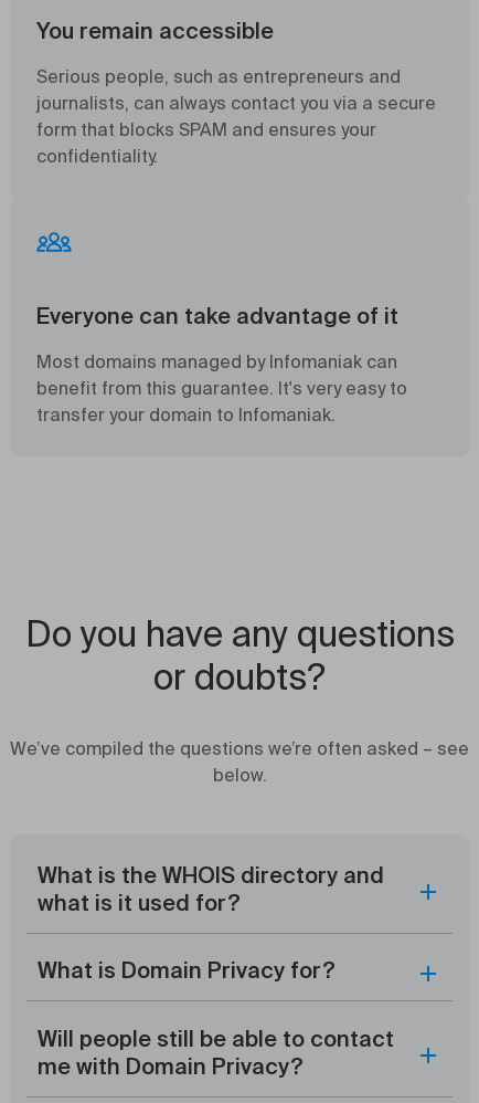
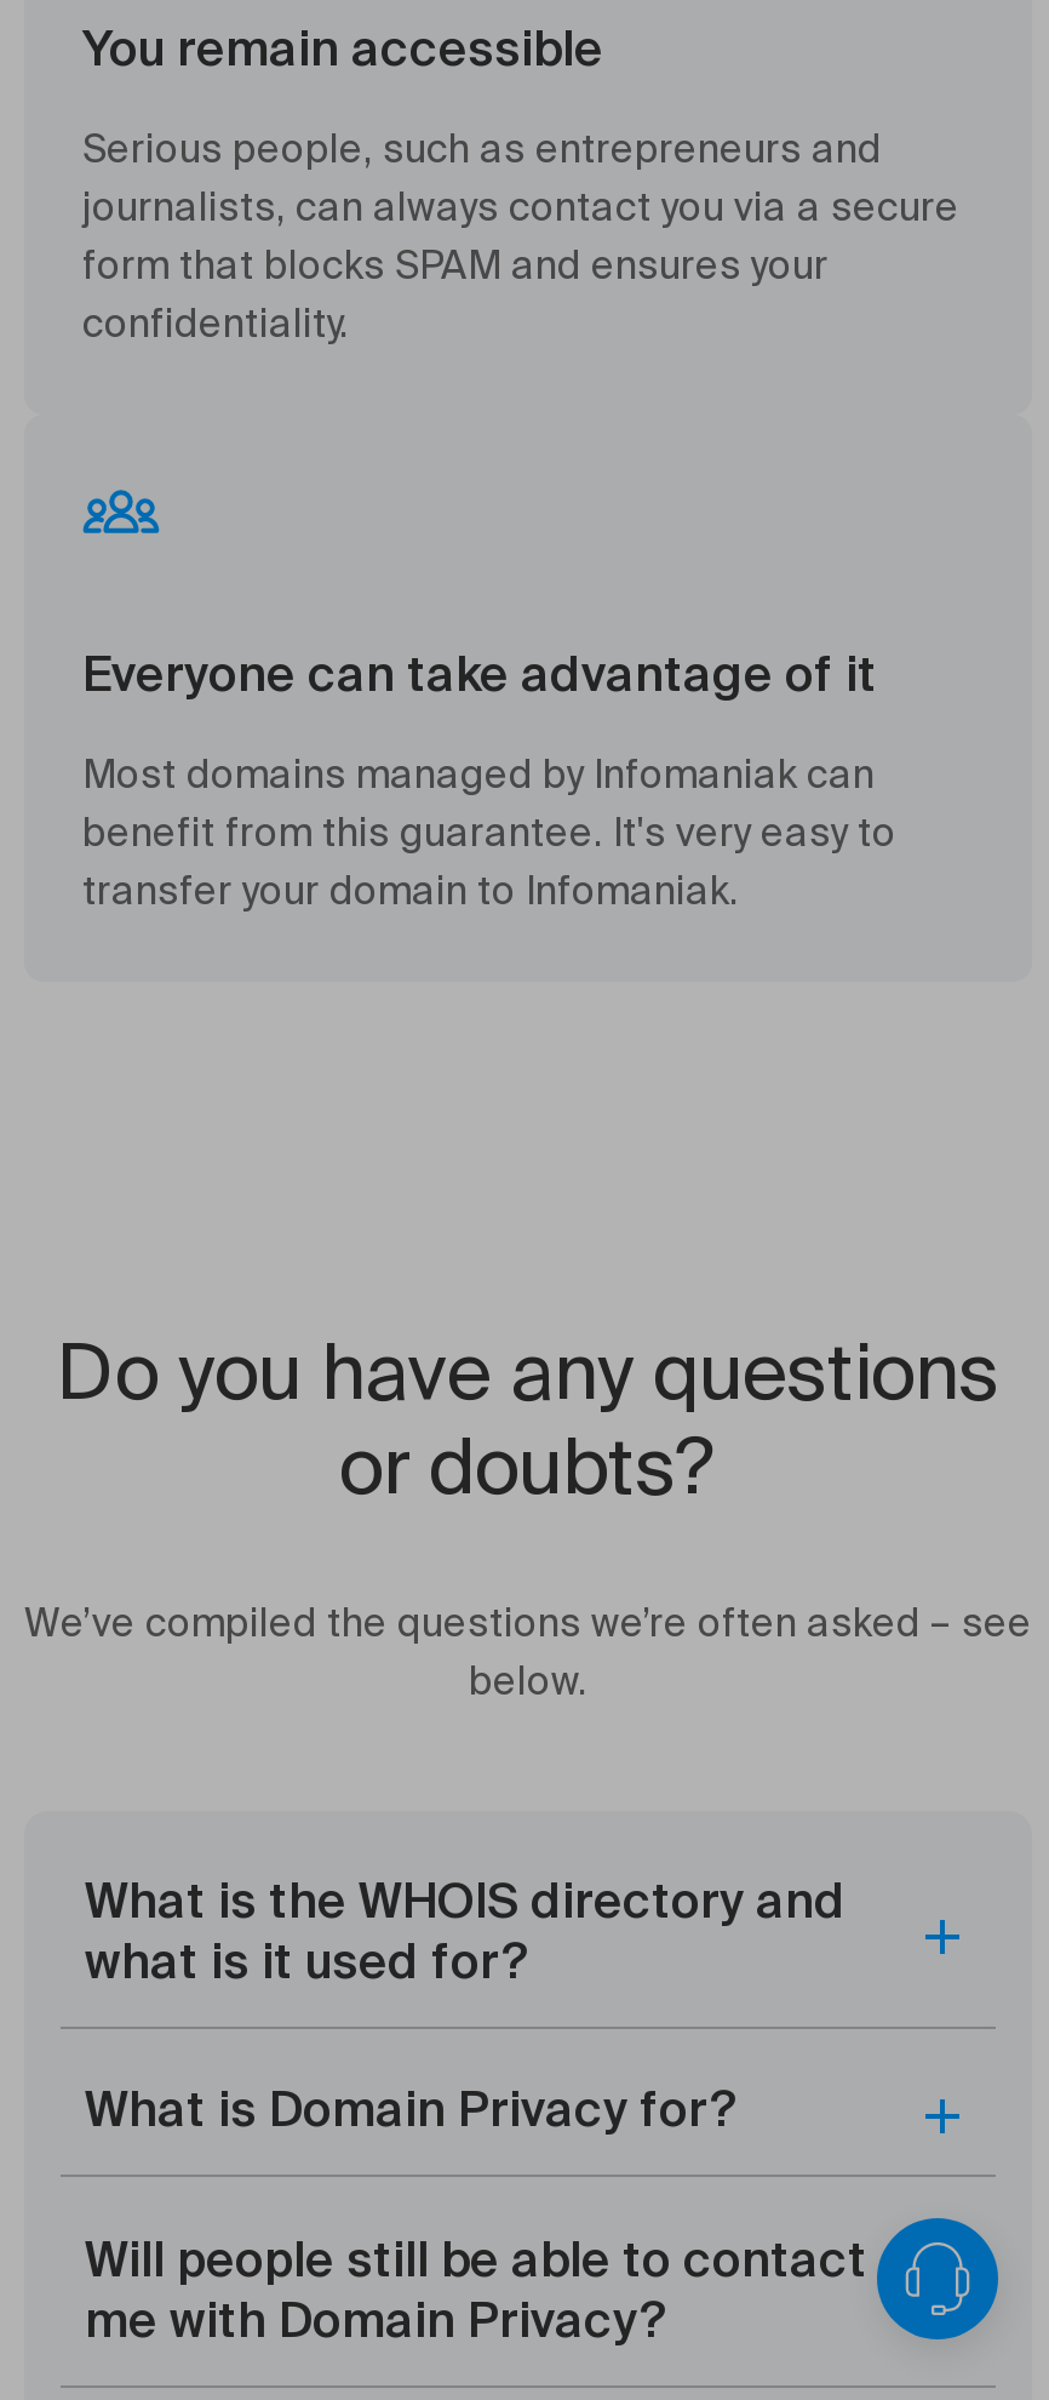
none -> [875,2216,1003,2344] [image]

